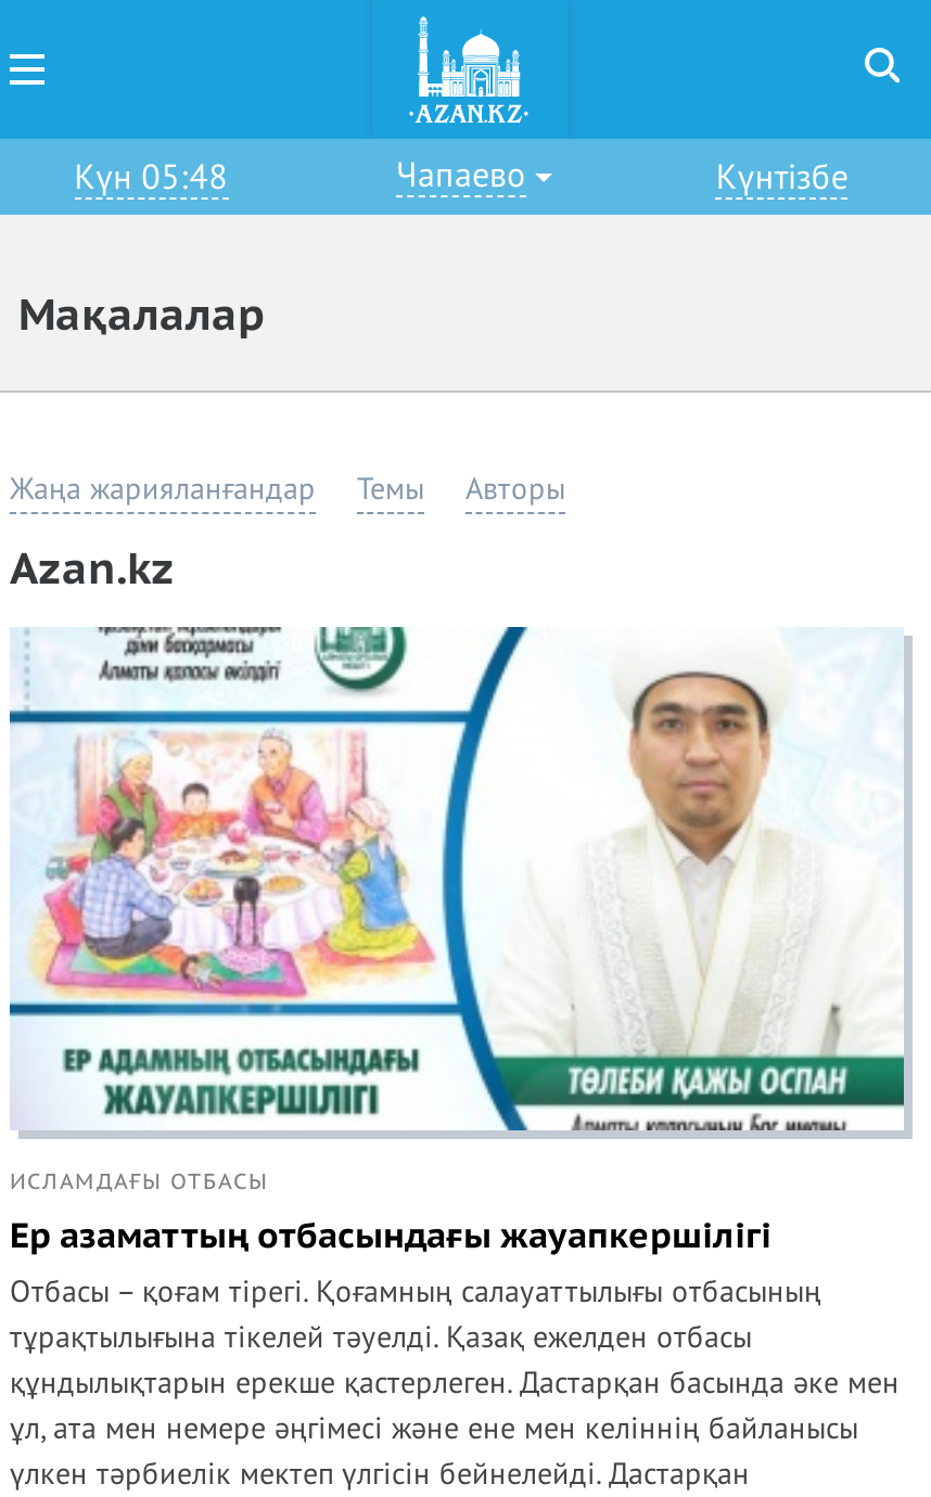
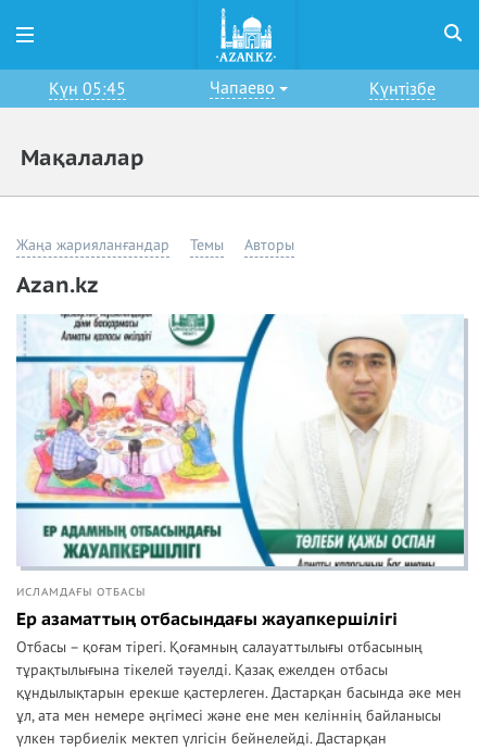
[74,158,228,197] Күн 05:48 -> [48,79,126,99] Күн 05:45

